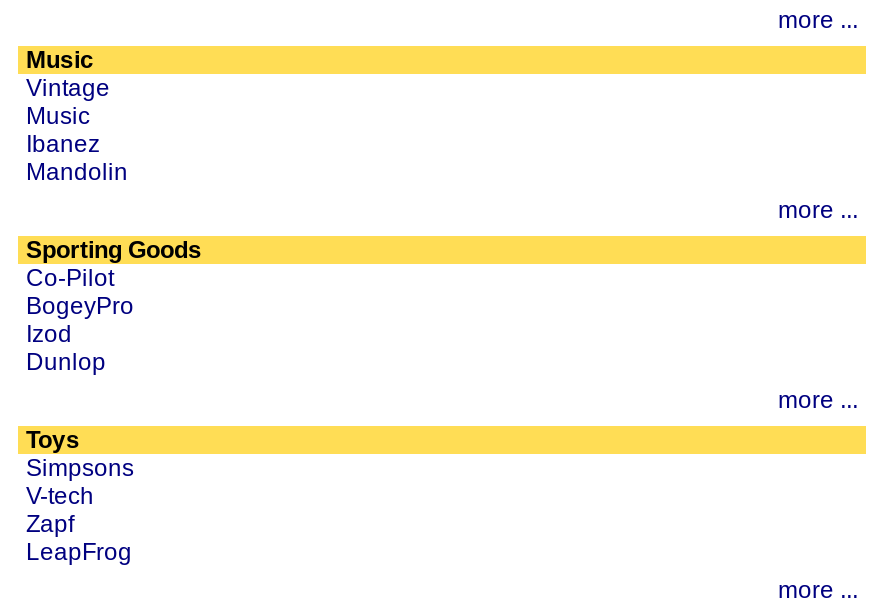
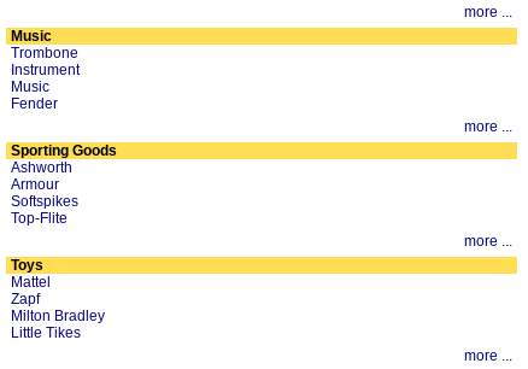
[26,74,110,102] Vintage -> [11,45,80,79] Trombone | Instrument
[26,130,128,186] Ibanez | Mandolin -> [11,96,58,112] Fender
[26,264,134,376] Co-Pilot | BogeyPro | Izod | Dunlop -> [11,159,78,227] Ashworth | Armour | Softspikes | Top-Flite
[26,454,134,510] Simpsons | V-tech -> [11,274,51,291] Mattel
[26,538,132,566] LeapFrog -> [11,308,105,342] Milton Bradley | Little Tikes

